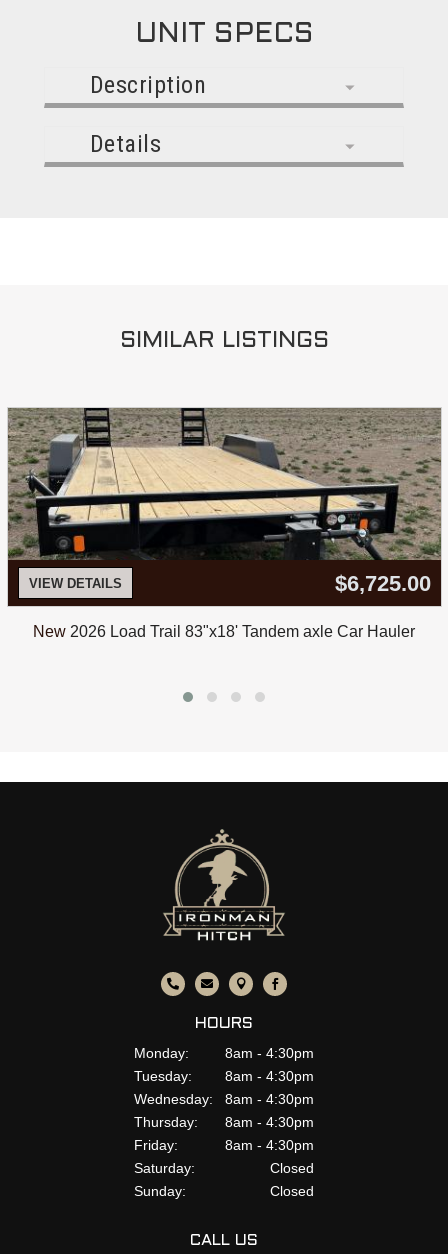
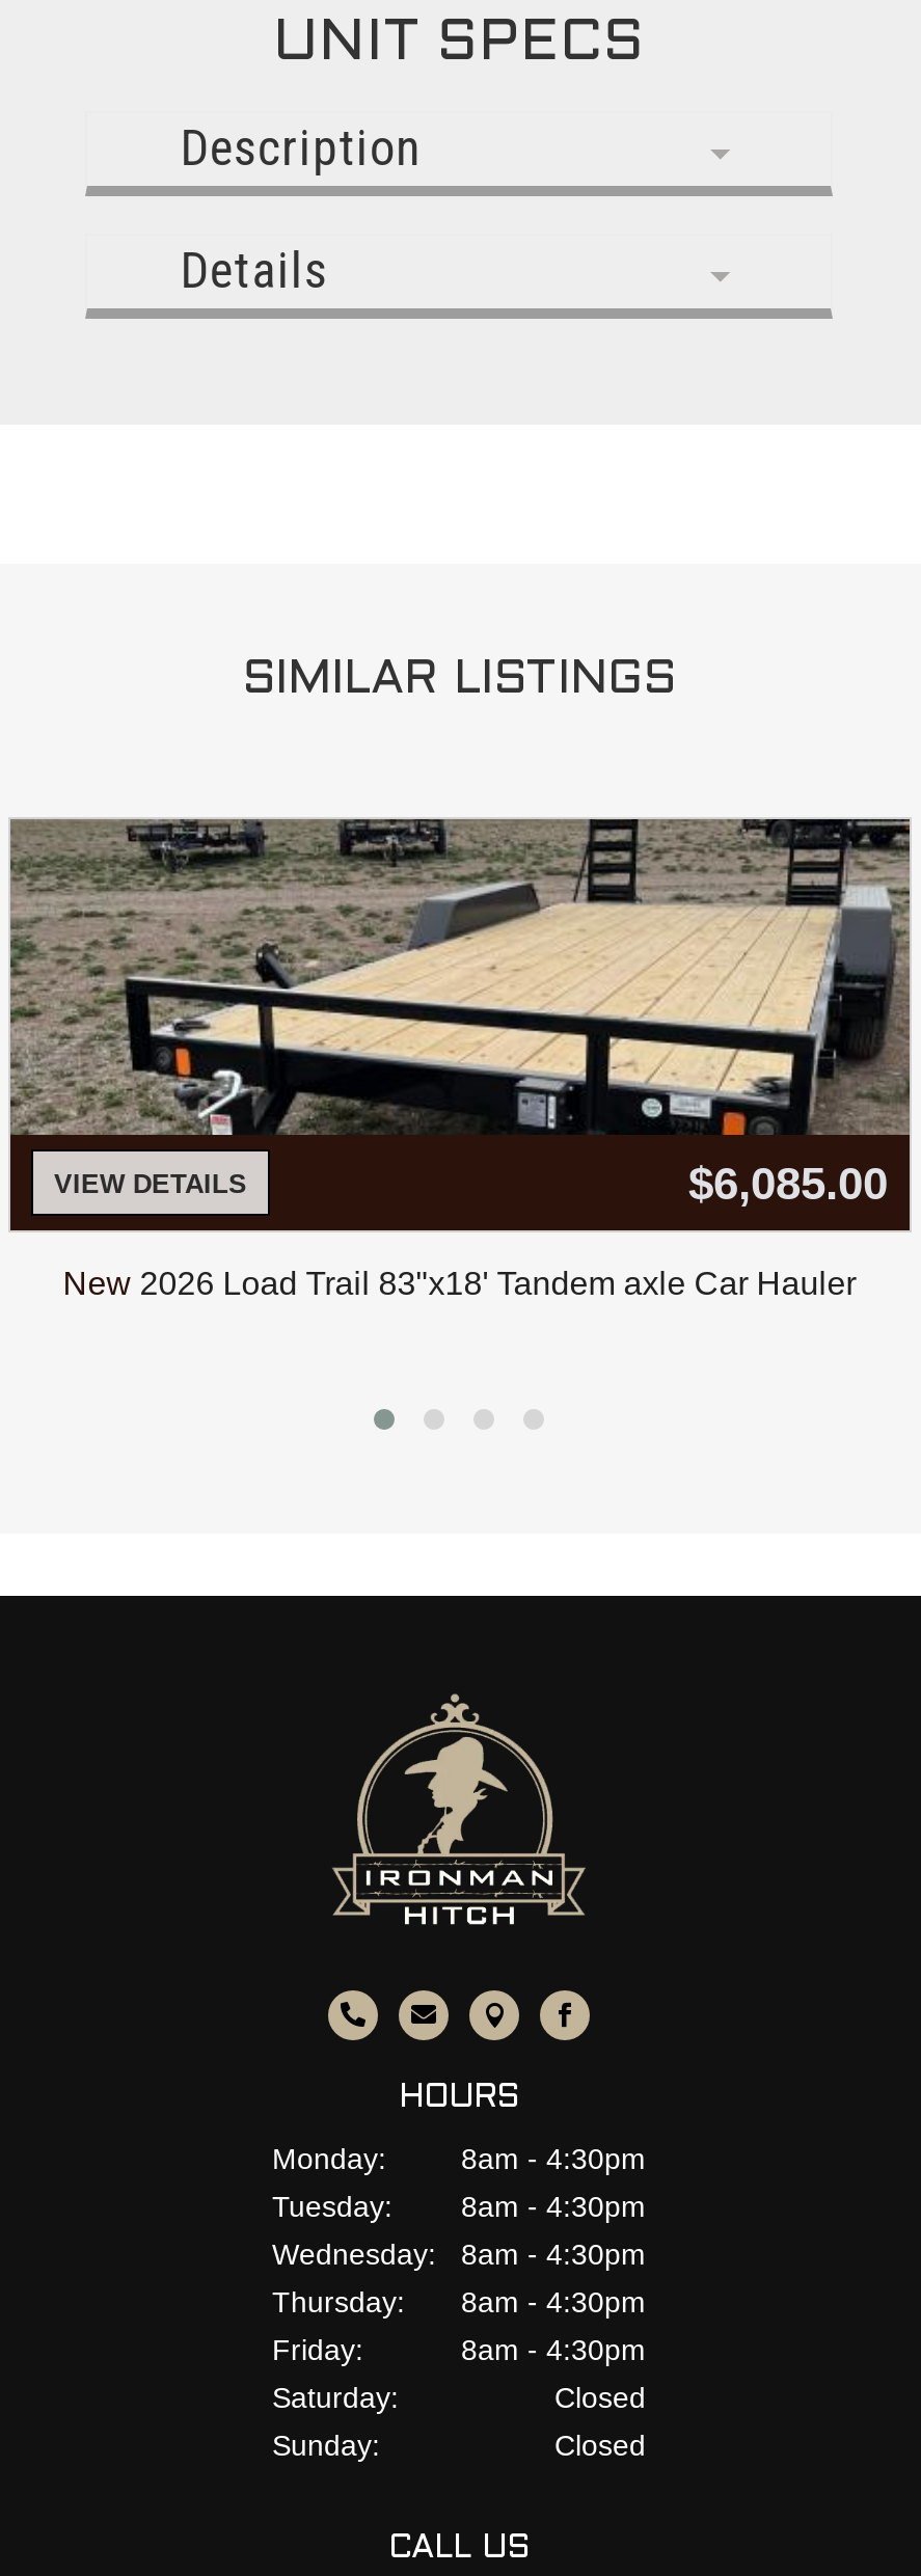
[8,407,441,595] [image] | $6,725.00 -> [10,817,910,1209] [image] | $6,085.00

